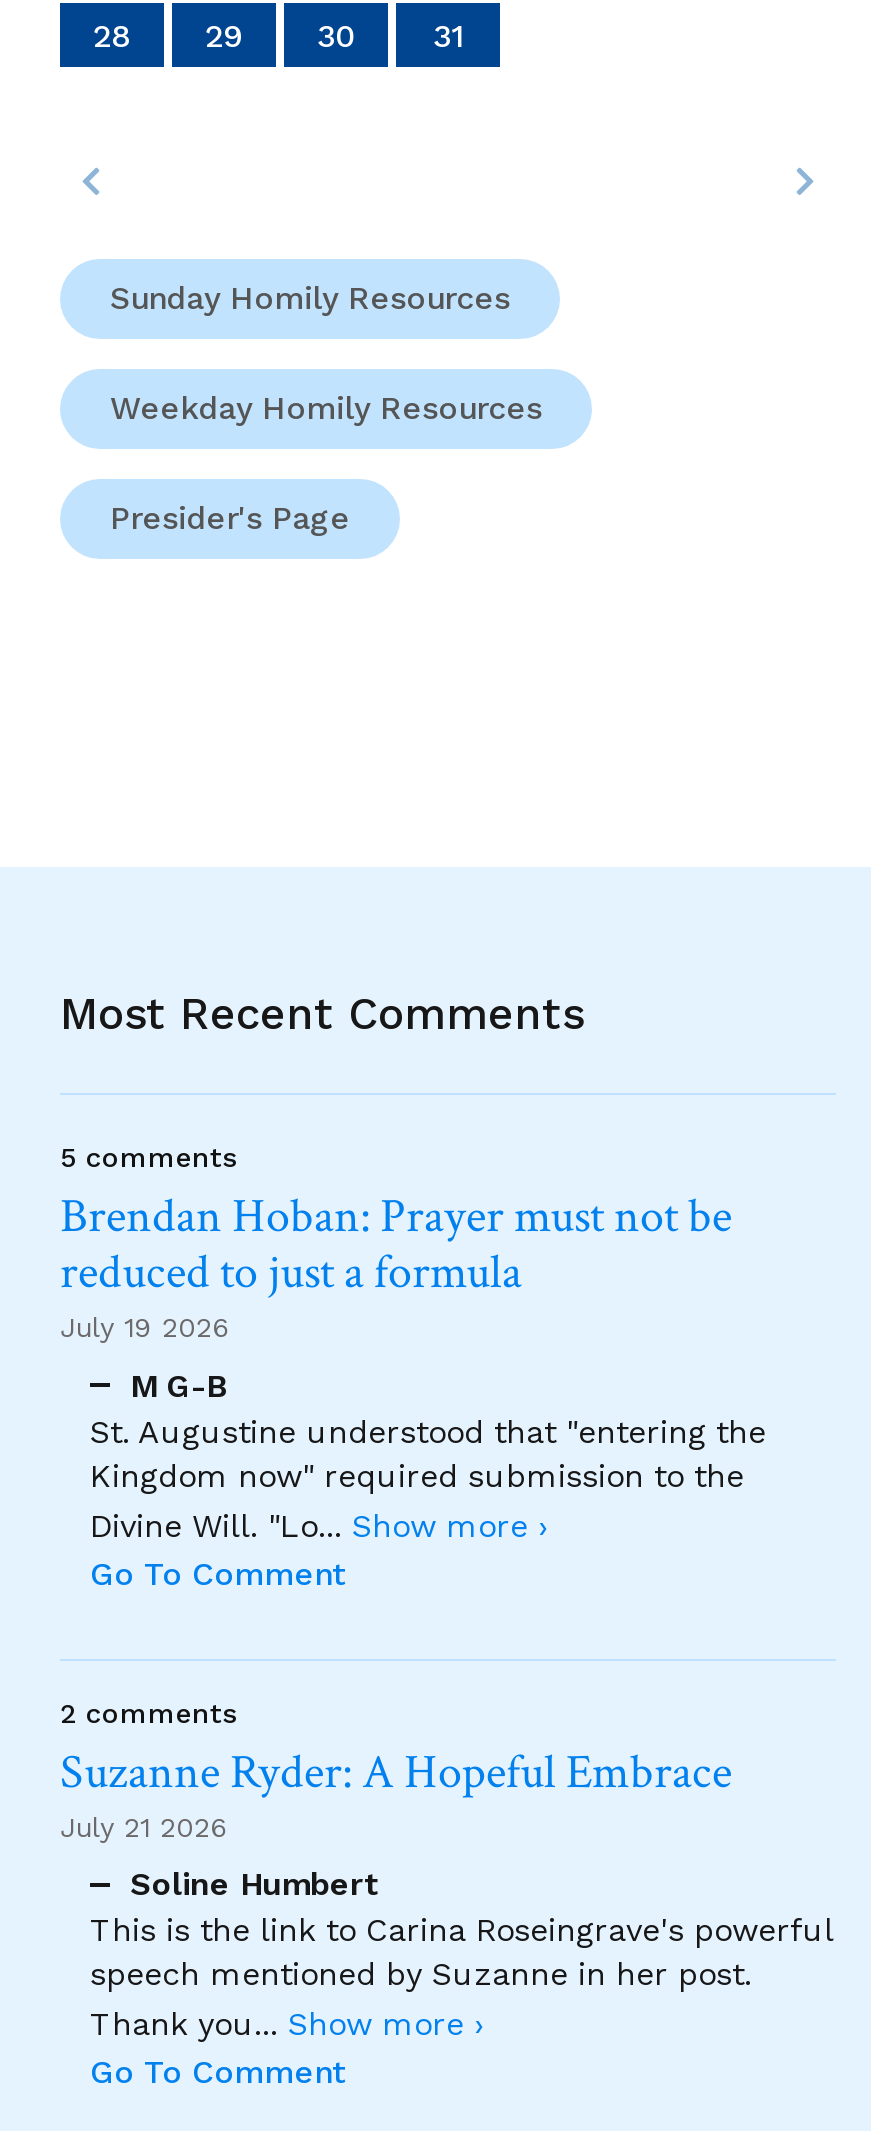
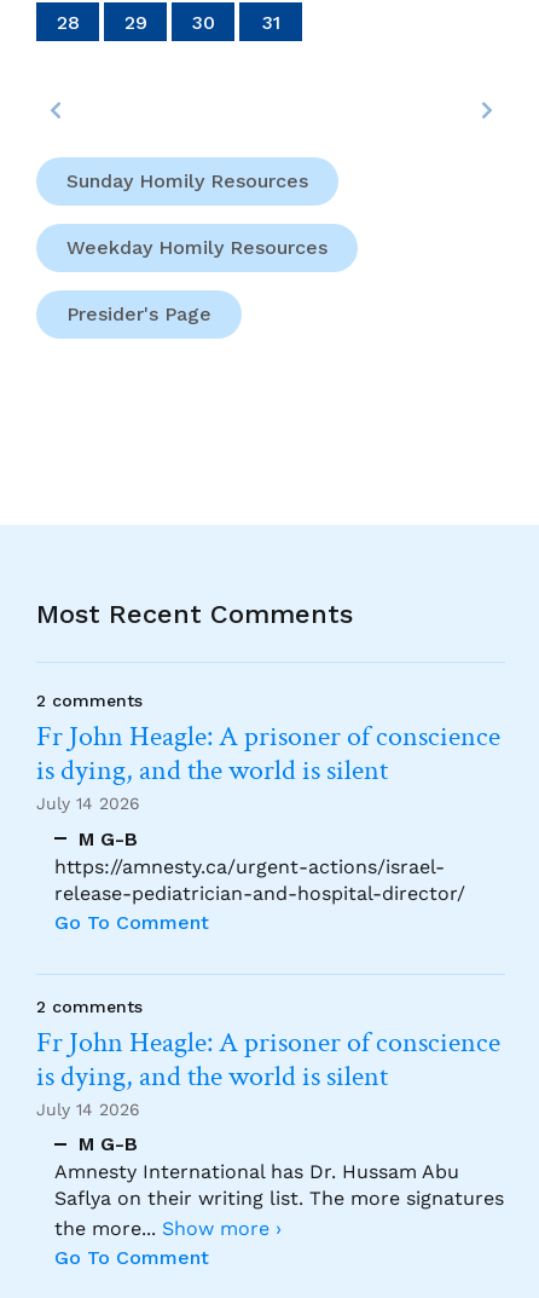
[60,1141,732,1343] 5 comments | Brendan Hoban: Prayer must not be | reduced to just a formula | July 19 2026 -> [36,691,500,813] 2 comments | Fr John Heagle: A prisoner of conscience | is dying, and the world is silent | July 14 2026
[90,1412,766,1544] St. Augustine understood that "entering the | Kingdom now" required submission to the | Divine Will. "Lo... Show more › -> [54,855,465,904] https://amnesty.ca/urgent-actions/israel- | release-pediatrician-and-hospital-director/
moved [60,1554,346,1728] -> [36,910,209,1016]: Go To Comment | 2 comments
[60,1740,742,1842] Suzanne Ryder: A Hopeful Embrace | July 21 2026 -> [36,1023,500,1118] Fr John Heagle: A prisoner of conscience | is dying, and the world is silent | July 14 2026
[90,1865,832,2043] Soline Humbert | This is the link to Carina Roseingrave's powerful | speech mentioned by Suzanne in her post. | Thank you... Show more › -> [54,1132,504,1240] M G-B | Amnesty International has Dr. Hussam Abu | Saflya on their writing list. The more signatures | the more... Show more ›

